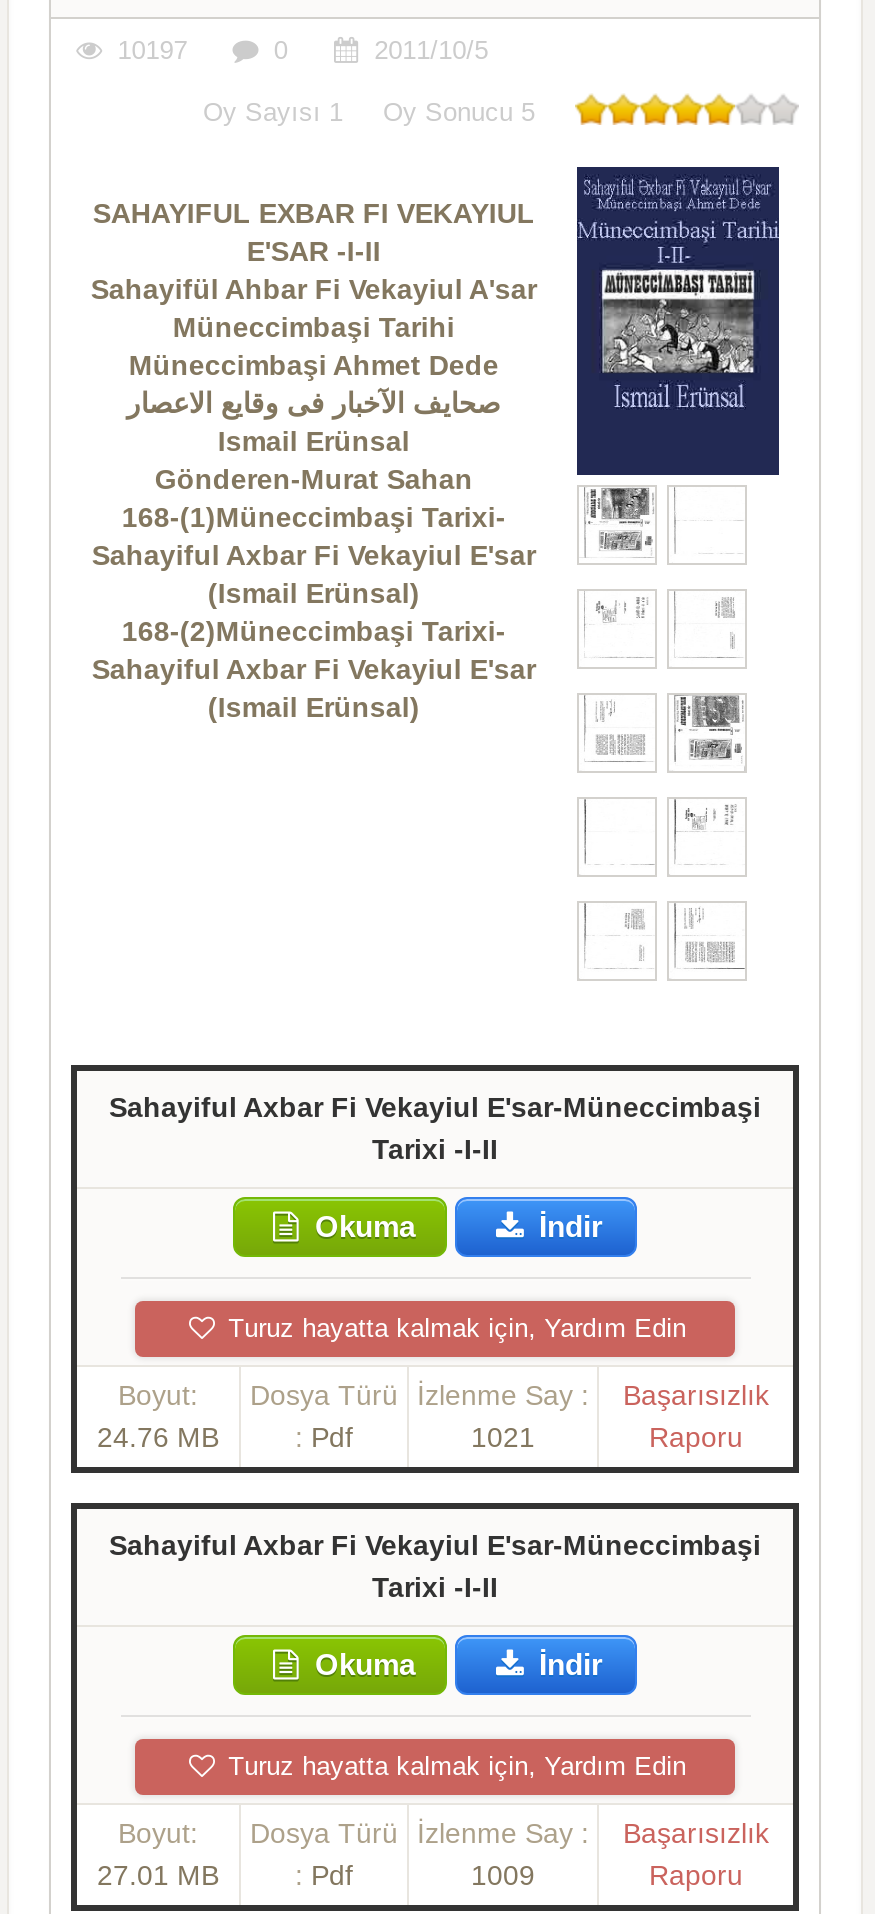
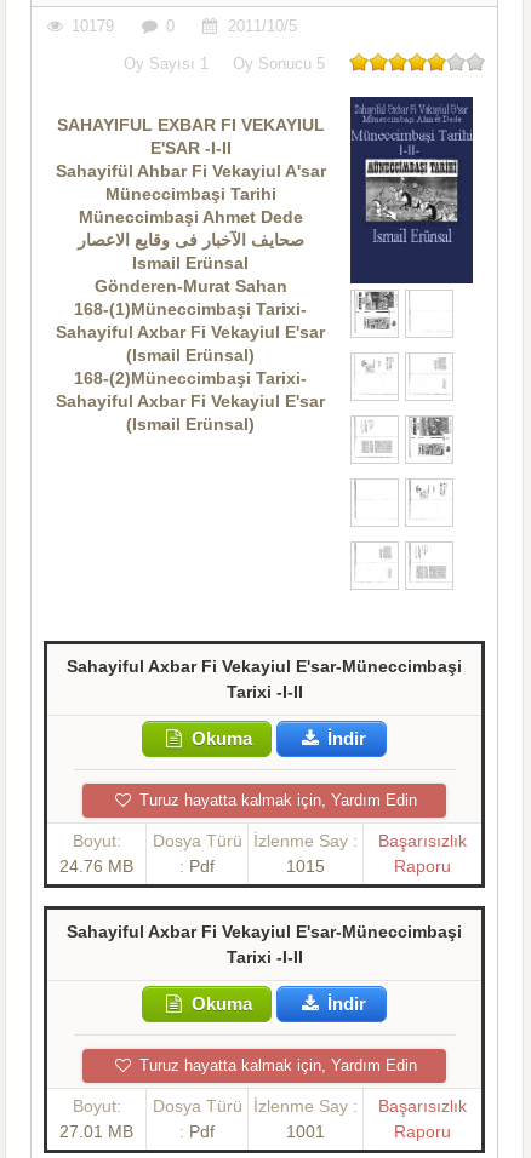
[117,35,187,65] 10197 -> [72,17,114,35] 10179
[471,1421,535,1453] 1021 -> [286,857,325,876] 1015
[471,1859,535,1891] 1009 -> [286,1122,325,1141] 1001

